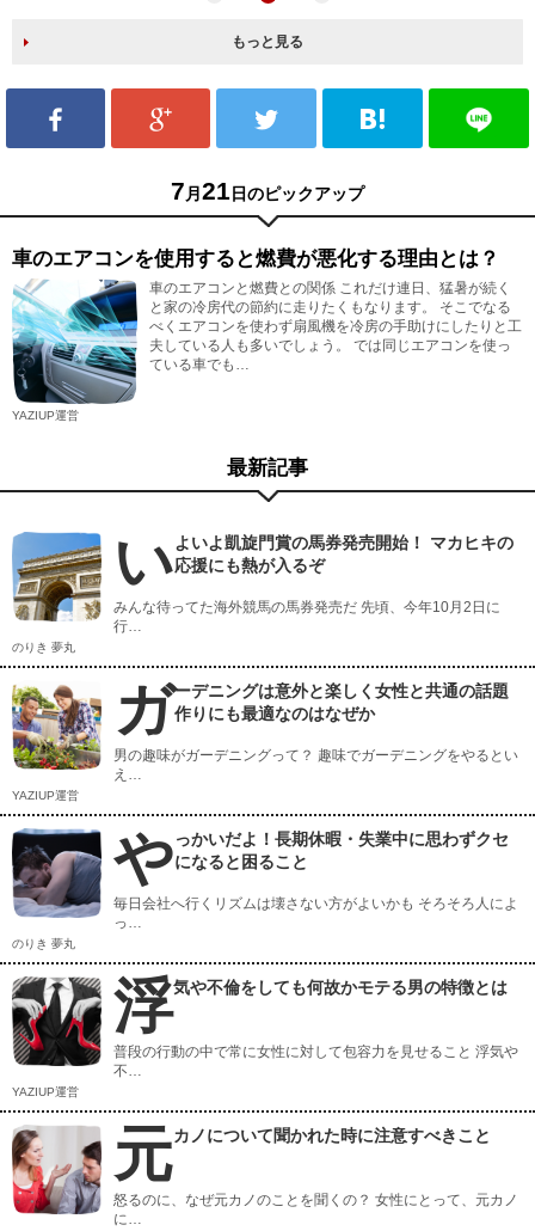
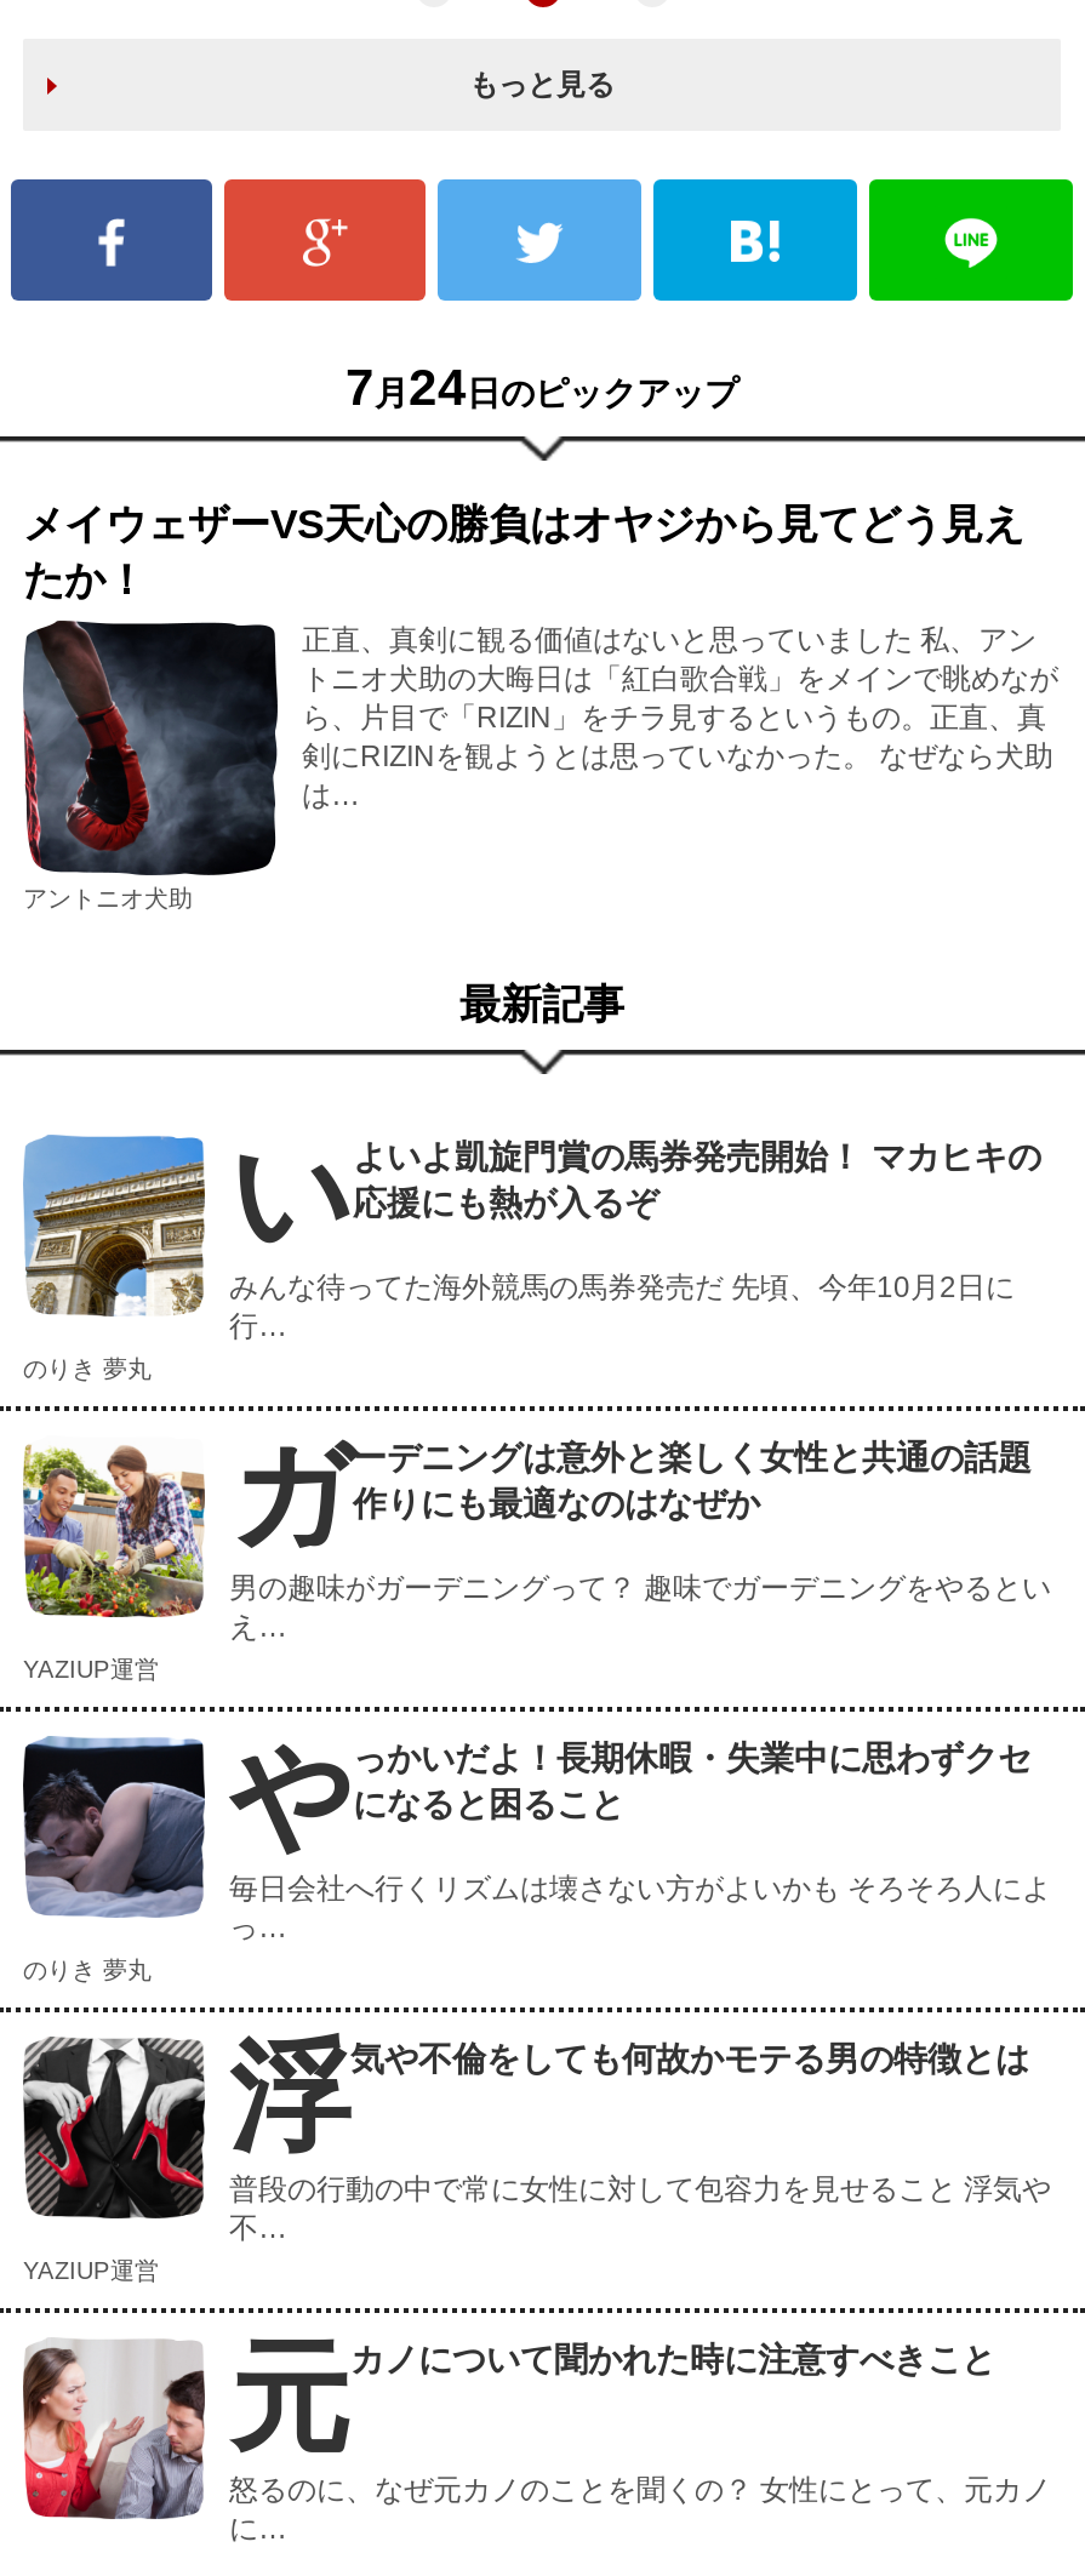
[171,177,364,204] 7月21日のピックアップ -> [346,359,738,415] 7月24日のピックアップ
[12,247,522,402] [image] | 車のエアコンを使用すると燃費が悪化する理由とは？ | 車のエアコンと燃費との関係 これだけ連日、猛暑が続く | と家の冷房代の節約に走りたくもなります。 そこでなる | べくエアコンを使わず扇風機を冷房の手助けにしたりと工 | 夫している人も多いでしょう。 では同じエアコンを使っ | ている車でも… -> [23,502,1058,873] [image] | メイウェザーVS天心の勝負はオヤジから見てどう見え | たか！ | 正直、真剣に観る価値はないと思っていました 私、アン | トニオ犬助の大晦日は「紅白歌合戦」をメインで眺めなが | ら、片目で「RIZIN」をチラ見するというもの。正直、真 | 剣にRIZINを観ようとは思っていなかった。 なぜなら犬助 | は…
[12,409,79,422] YAZIUP運営 -> [23,885,193,912] アントニオ犬助

